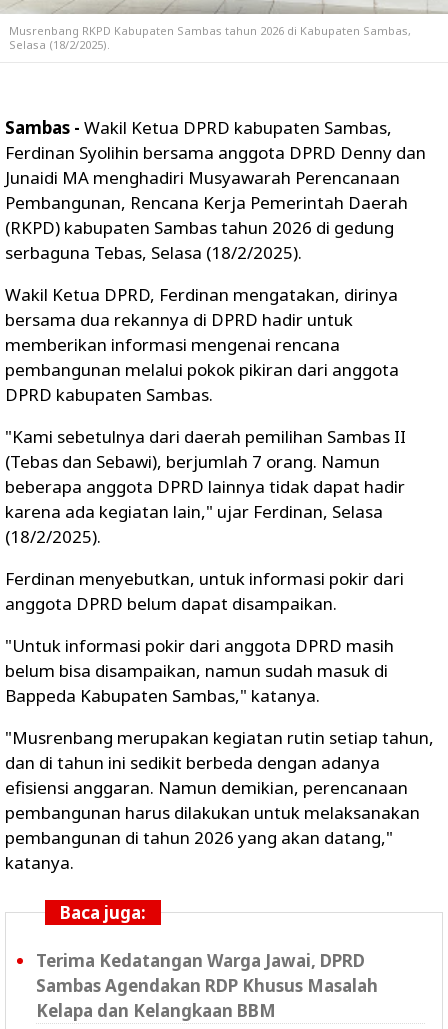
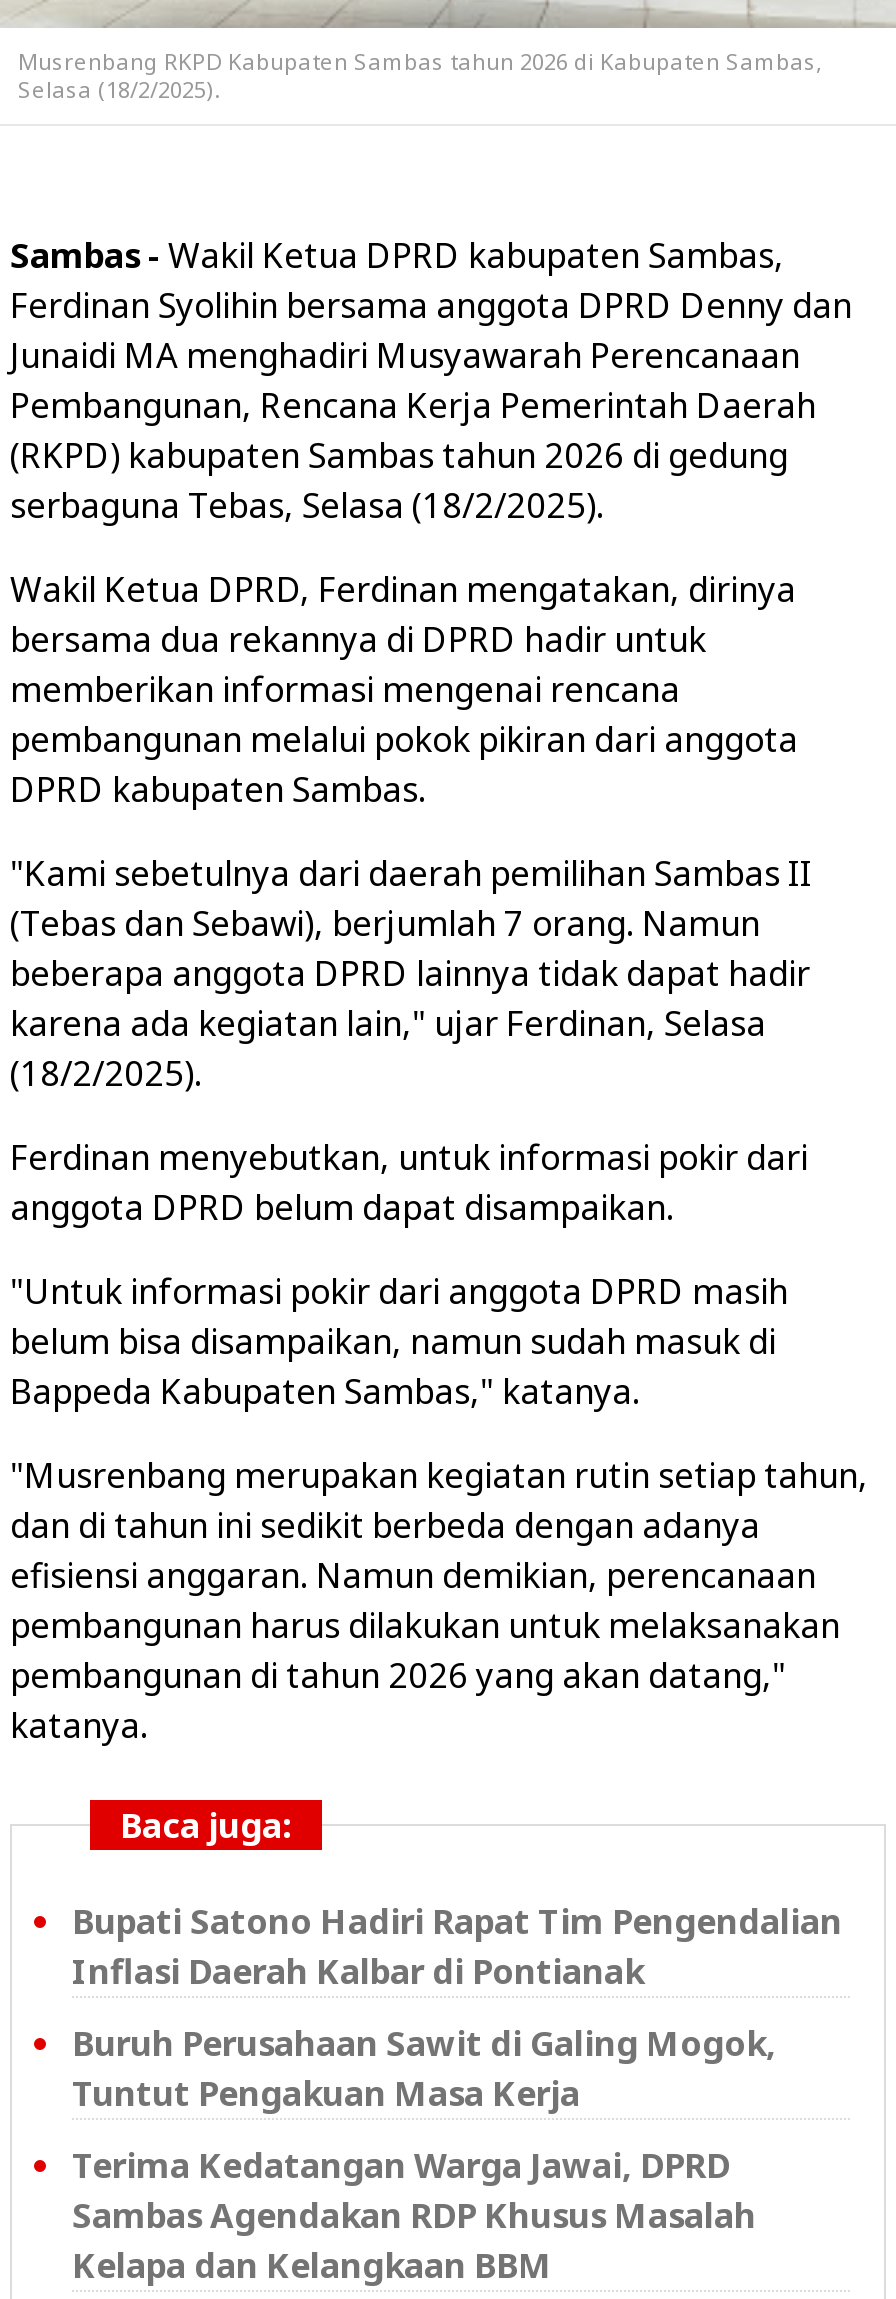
none -> [72,1898,842,2116] Bupati Satono Hadiri Rapat Tim Pengendalian | Inflasi Daerah Kalbar di Pontianak | Buruh Perusahaan Sawit di Galing Mogok, | Tuntut Pengakuan Masa Kerja

